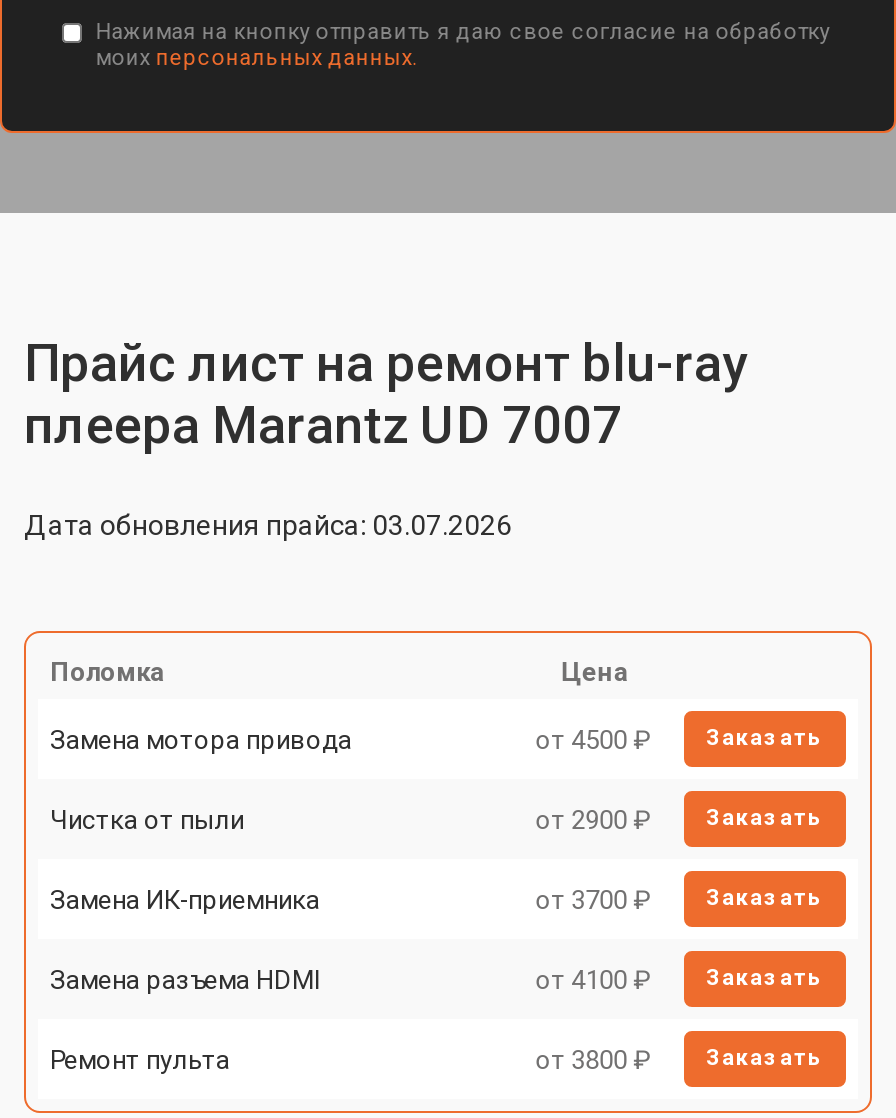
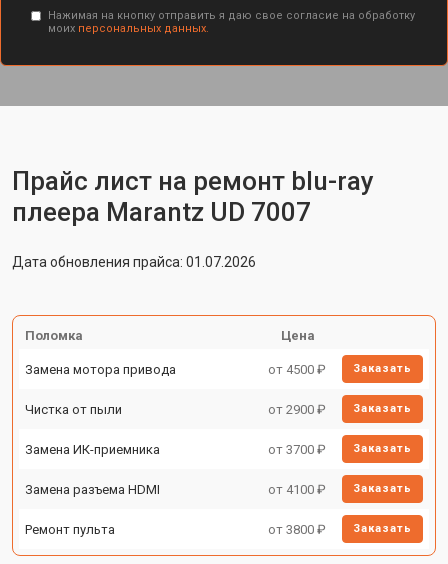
[24,509,512,541] Дата обновления прайса: 03.07.2026 -> [12,254,256,270] Дата обновления прайса: 01.07.2026

